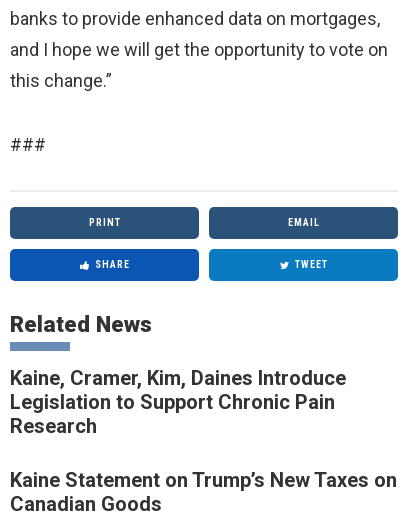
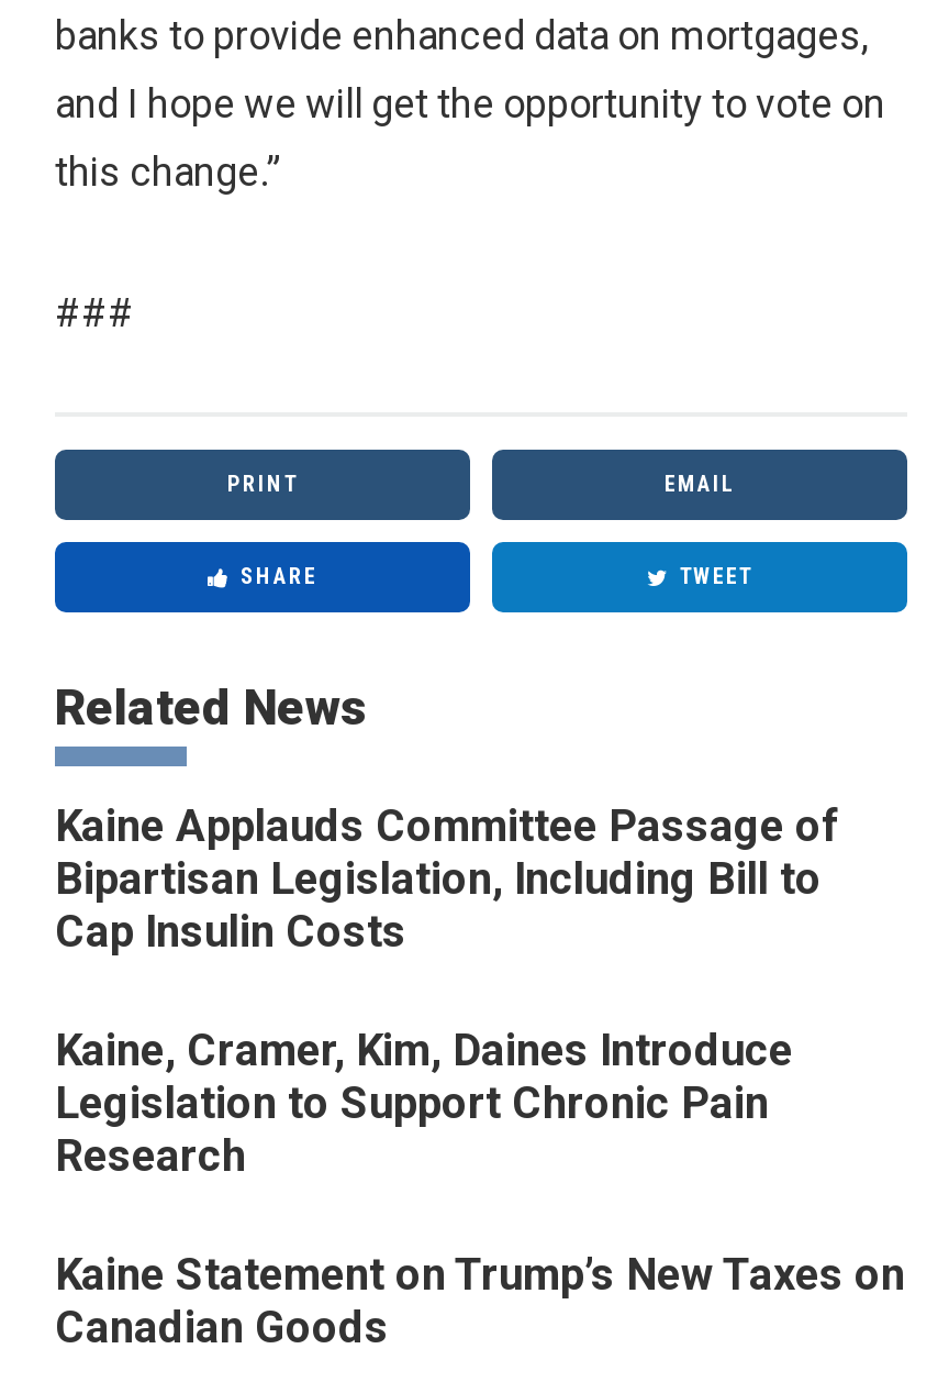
none -> [55,798,839,957] Kaine Applauds Committee Passage of | Bipartisan Legislation, Including Bill to | Cap Insulin Costs

